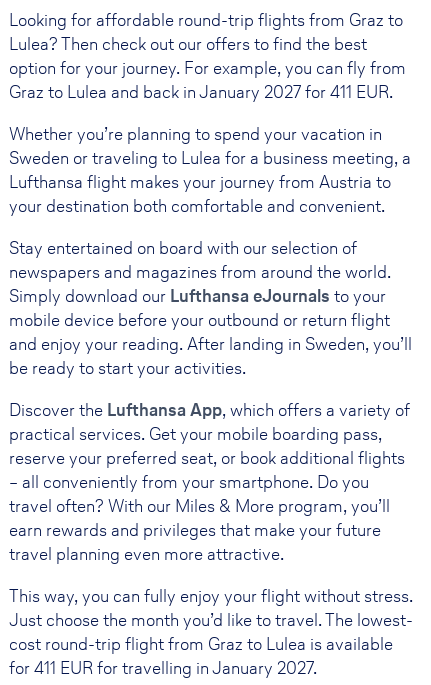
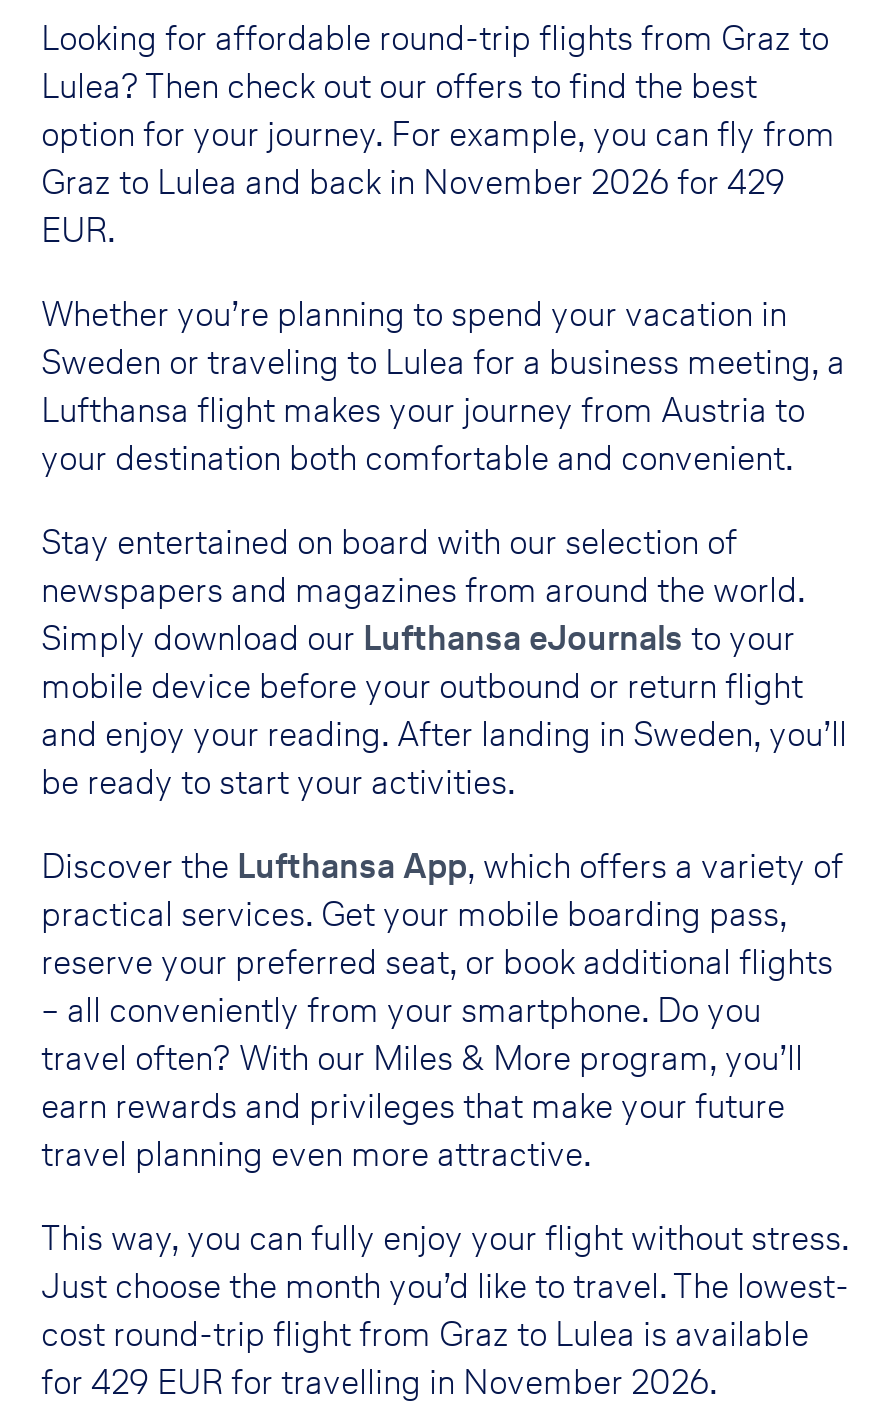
[9,79,393,104] Graz to Lulea and back in January 2027 for 411 EUR. -> [41,156,785,254] Graz to Lulea and back in November 2026 for 429 | EUR.
[9,655,317,680] for 411 EUR for travelling in January 2027. -> [41,1356,717,1406] for 429 EUR for travelling in November 2026.

